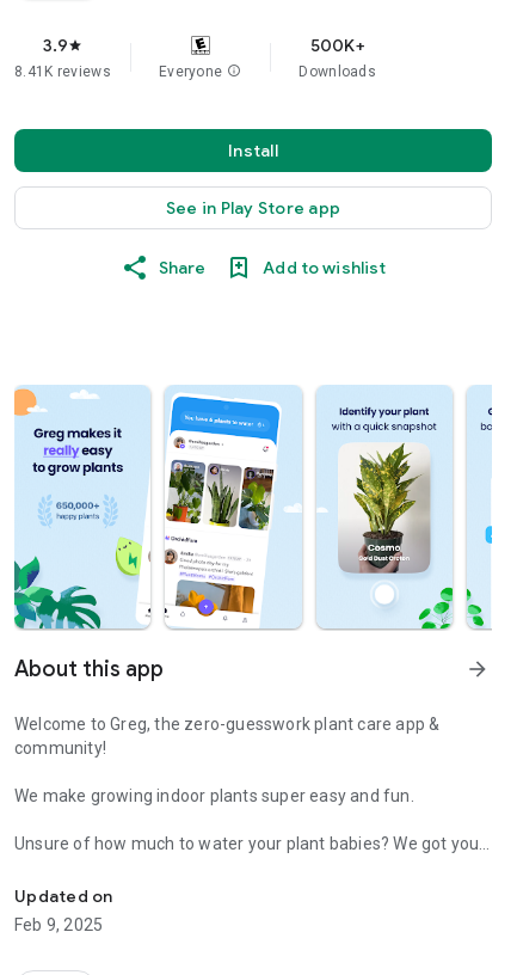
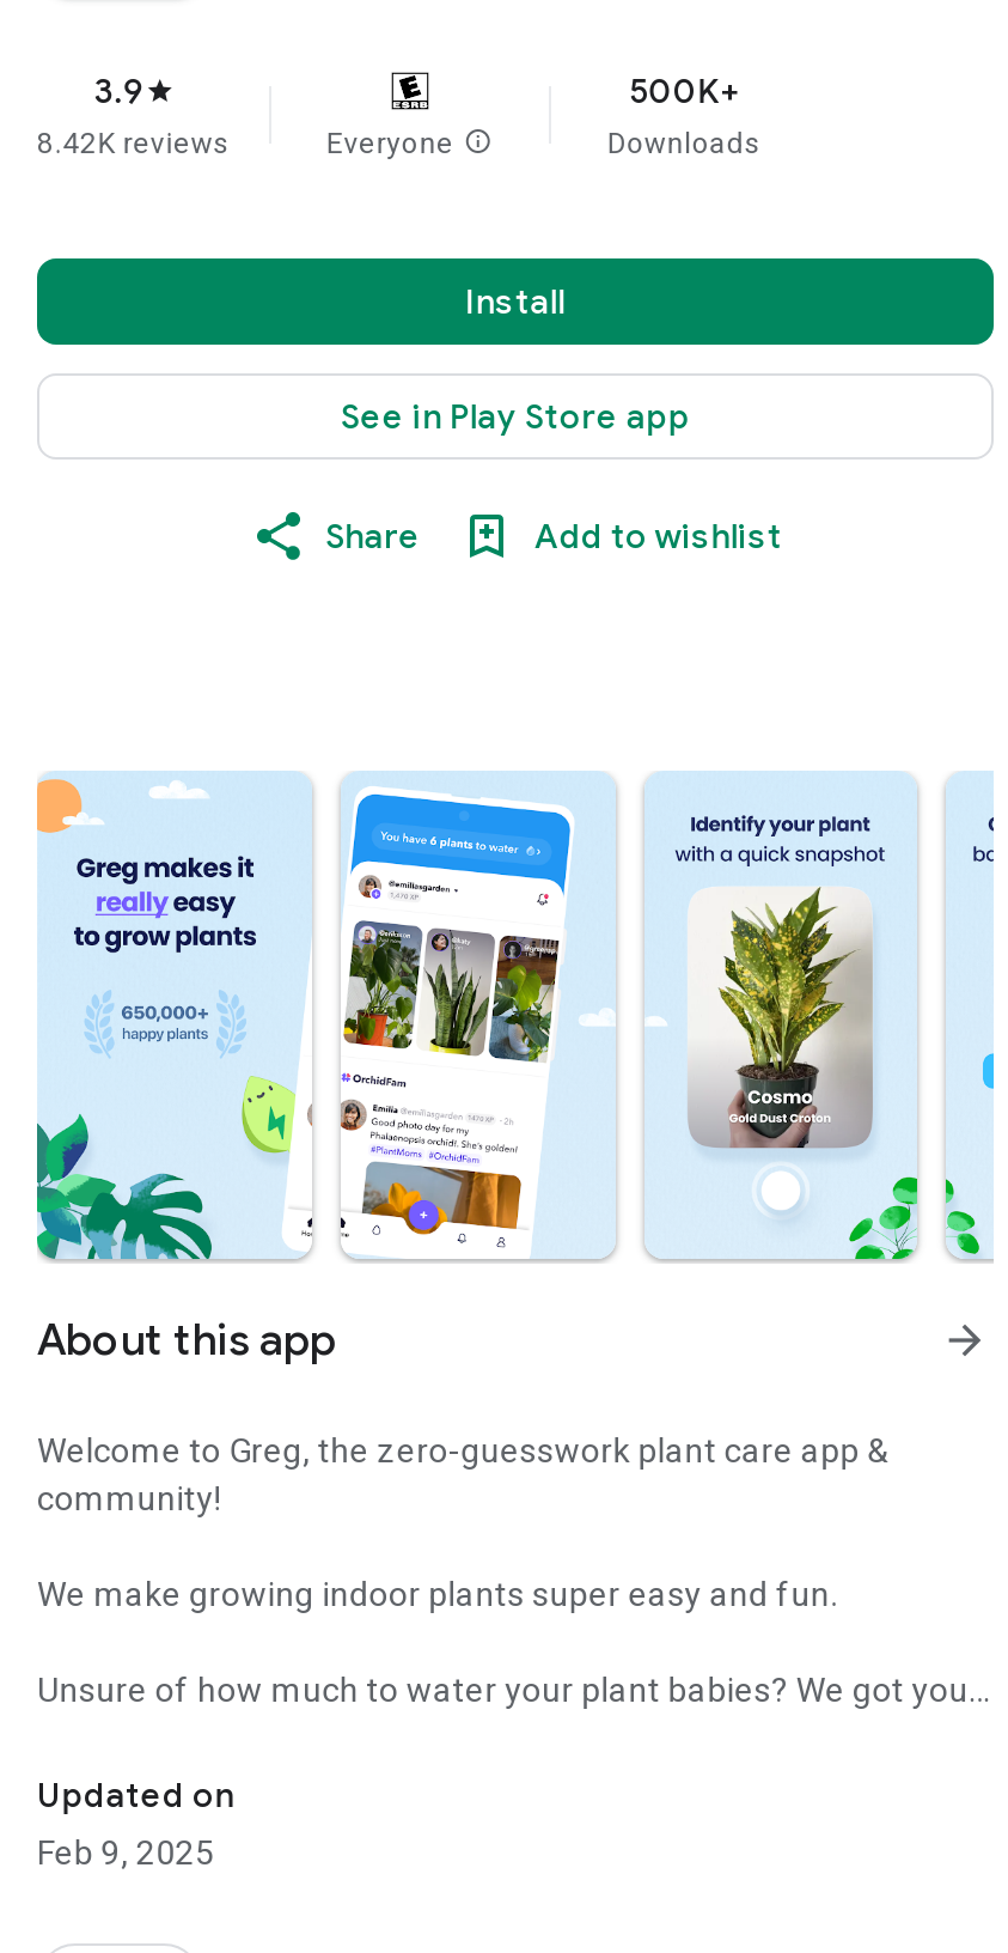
[14,63,111,80] 8.41K reviews -> [37,127,231,160] 8.42K reviews

